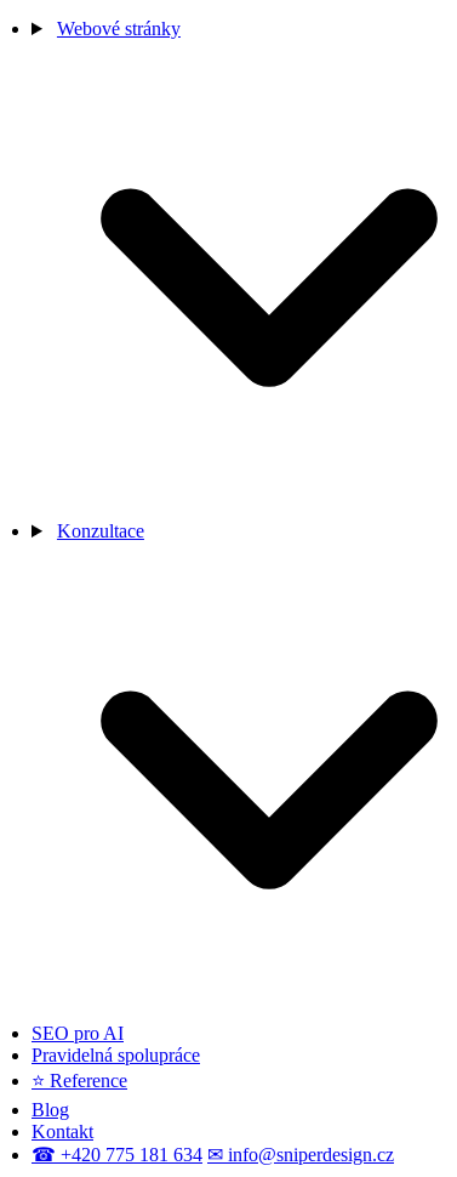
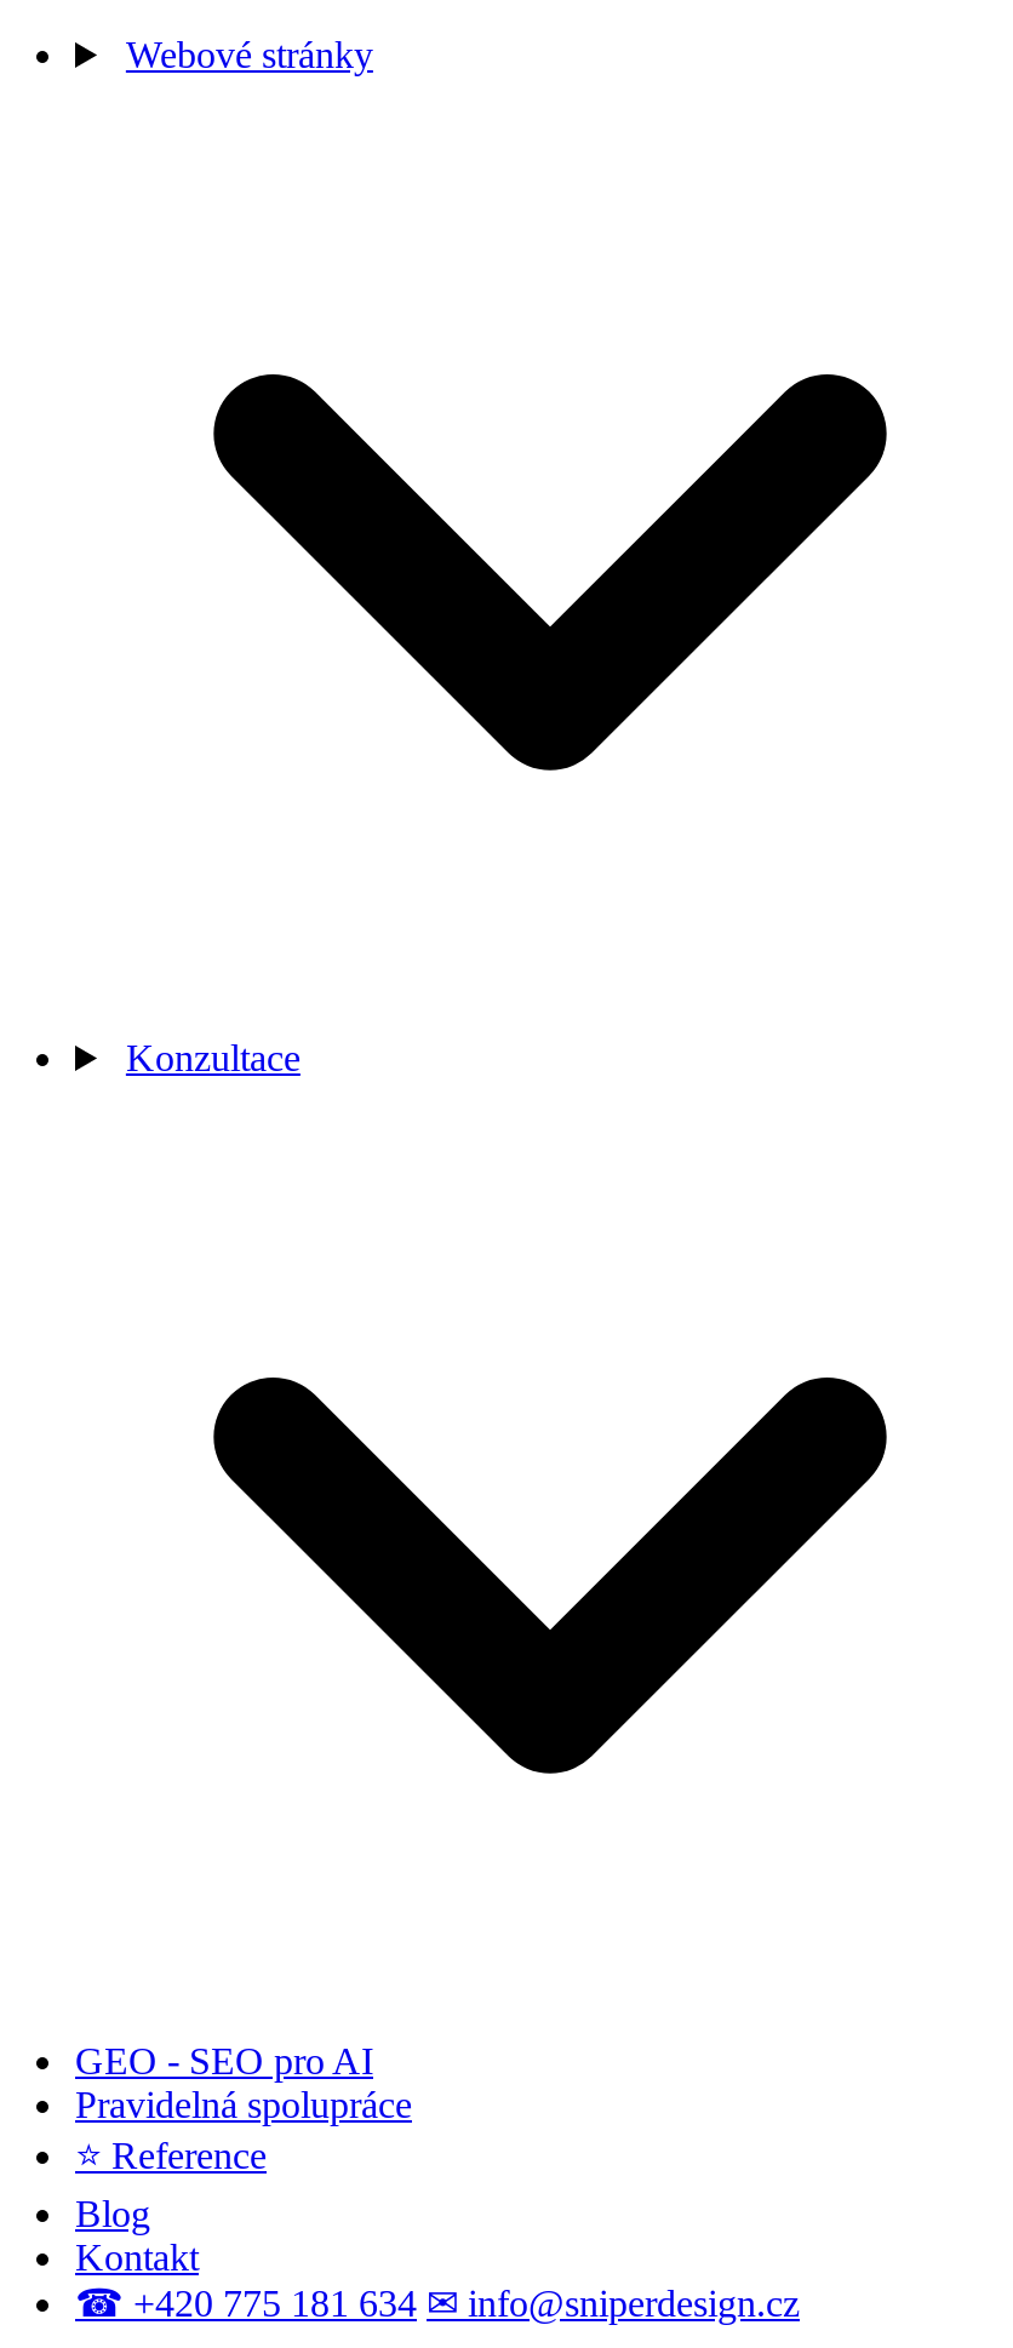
[32,1023,124,1044] SEO pro AI -> [75,2040,373,2081] GEO - SEO pro AI

